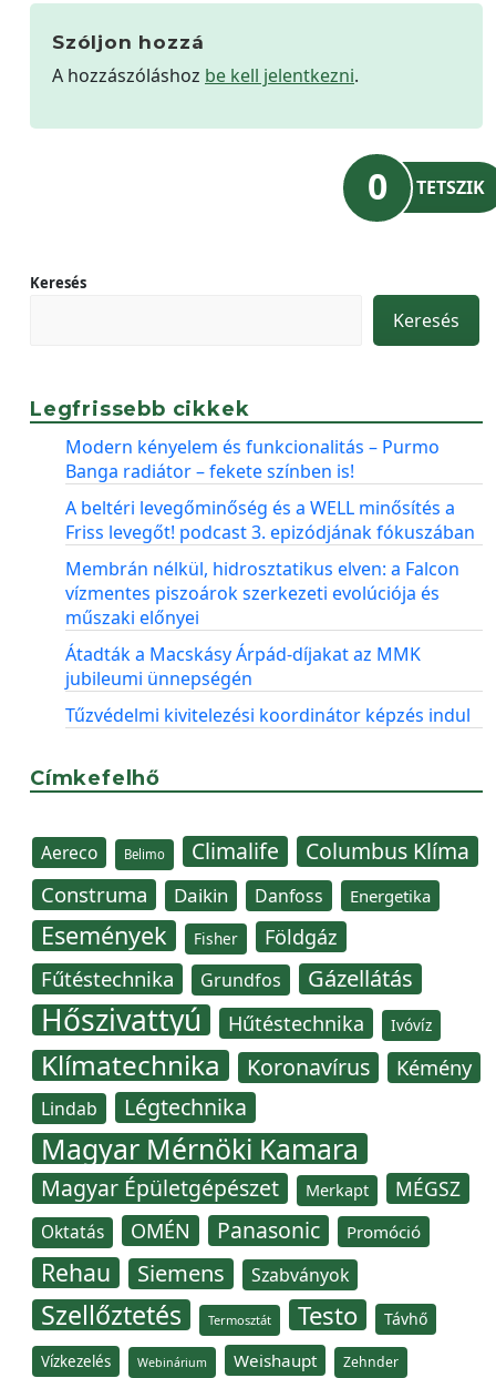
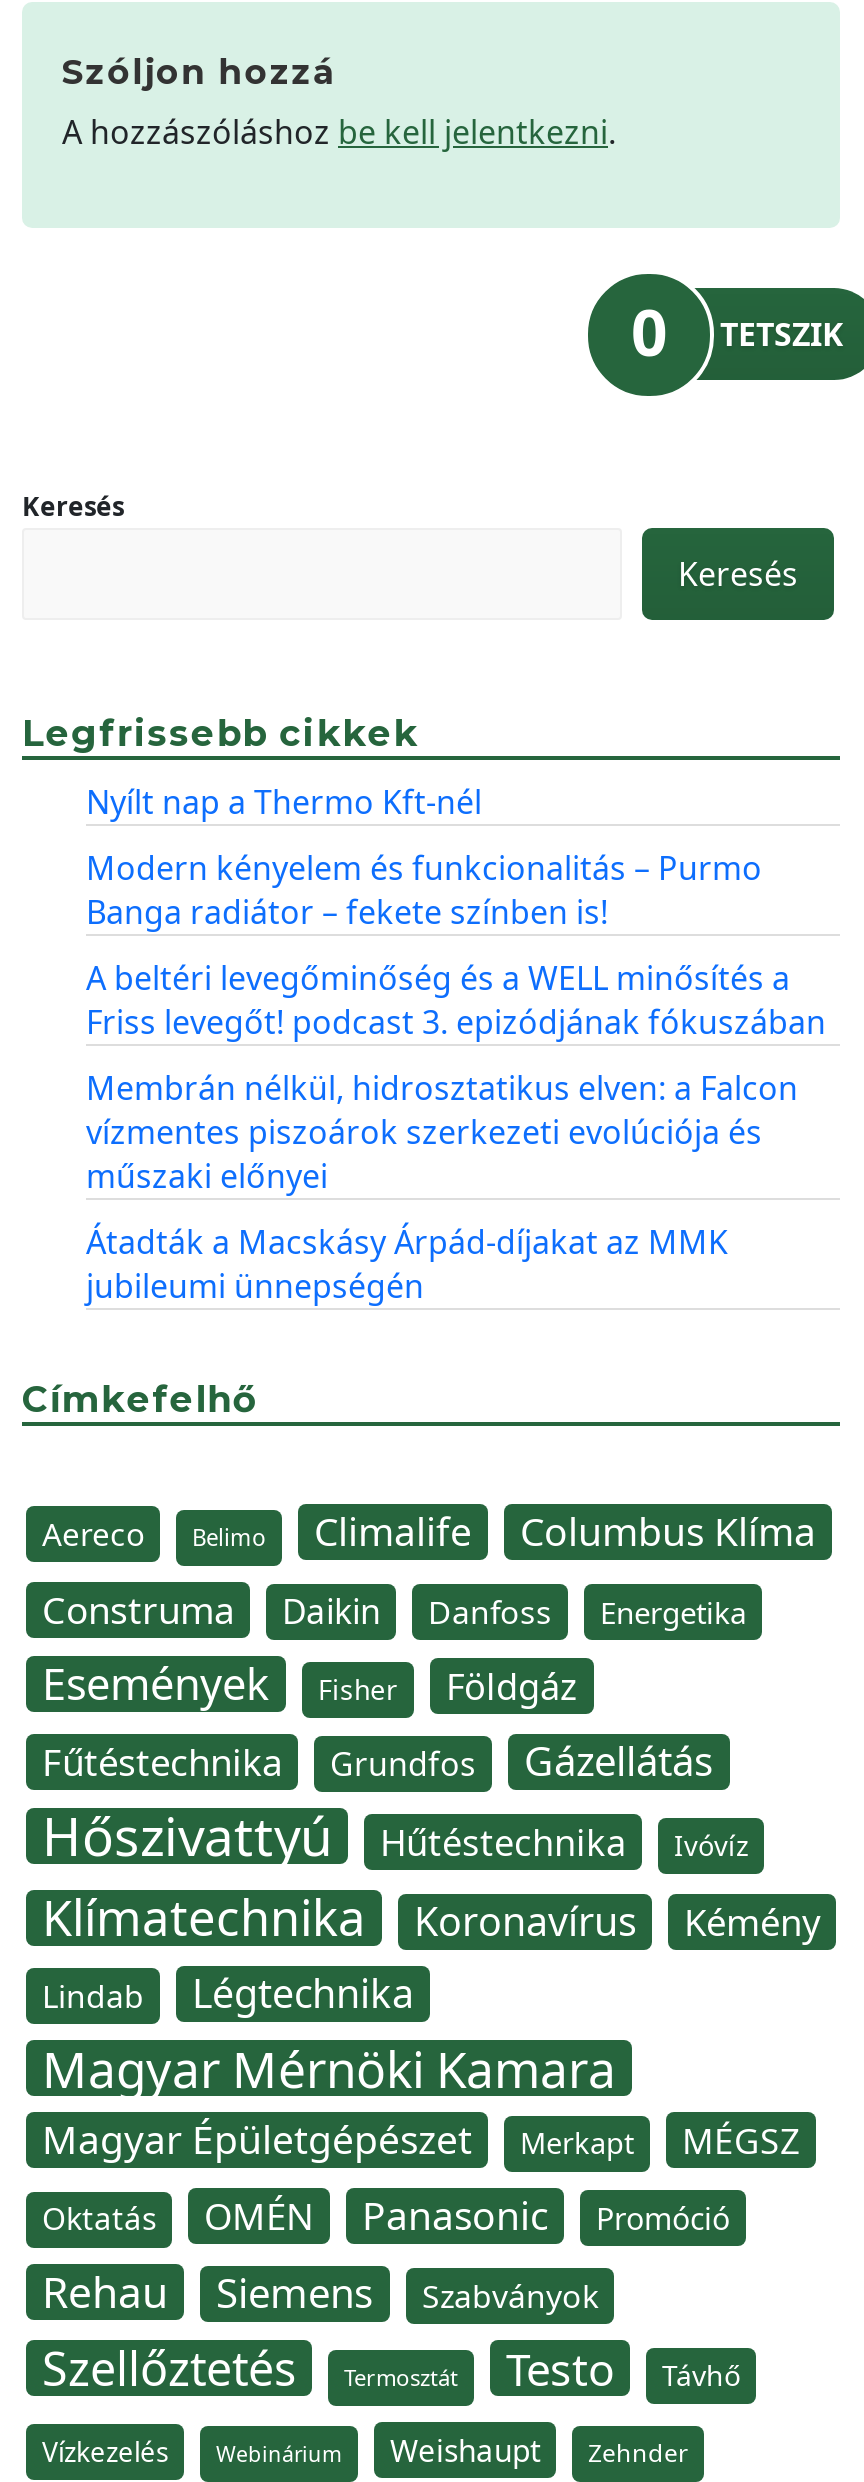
none -> [86,780,482,824] Nyílt nap a Thermo Kft-nél
moved [65,435,475,691] -> [86,846,826,1308]: Modern kényelem és funkcionalitás – Purmo | Banga radiátor – fekete színben is! | A beltéri levegőminőség és a WELL minősítés a | ... | Átadták a Macskásy Árpád-díjakat az MMK | jubileumi ünnepségén
[65,703,471,727] Tűzvédelmi kivitelezési koordinátor képzés indul -> none

